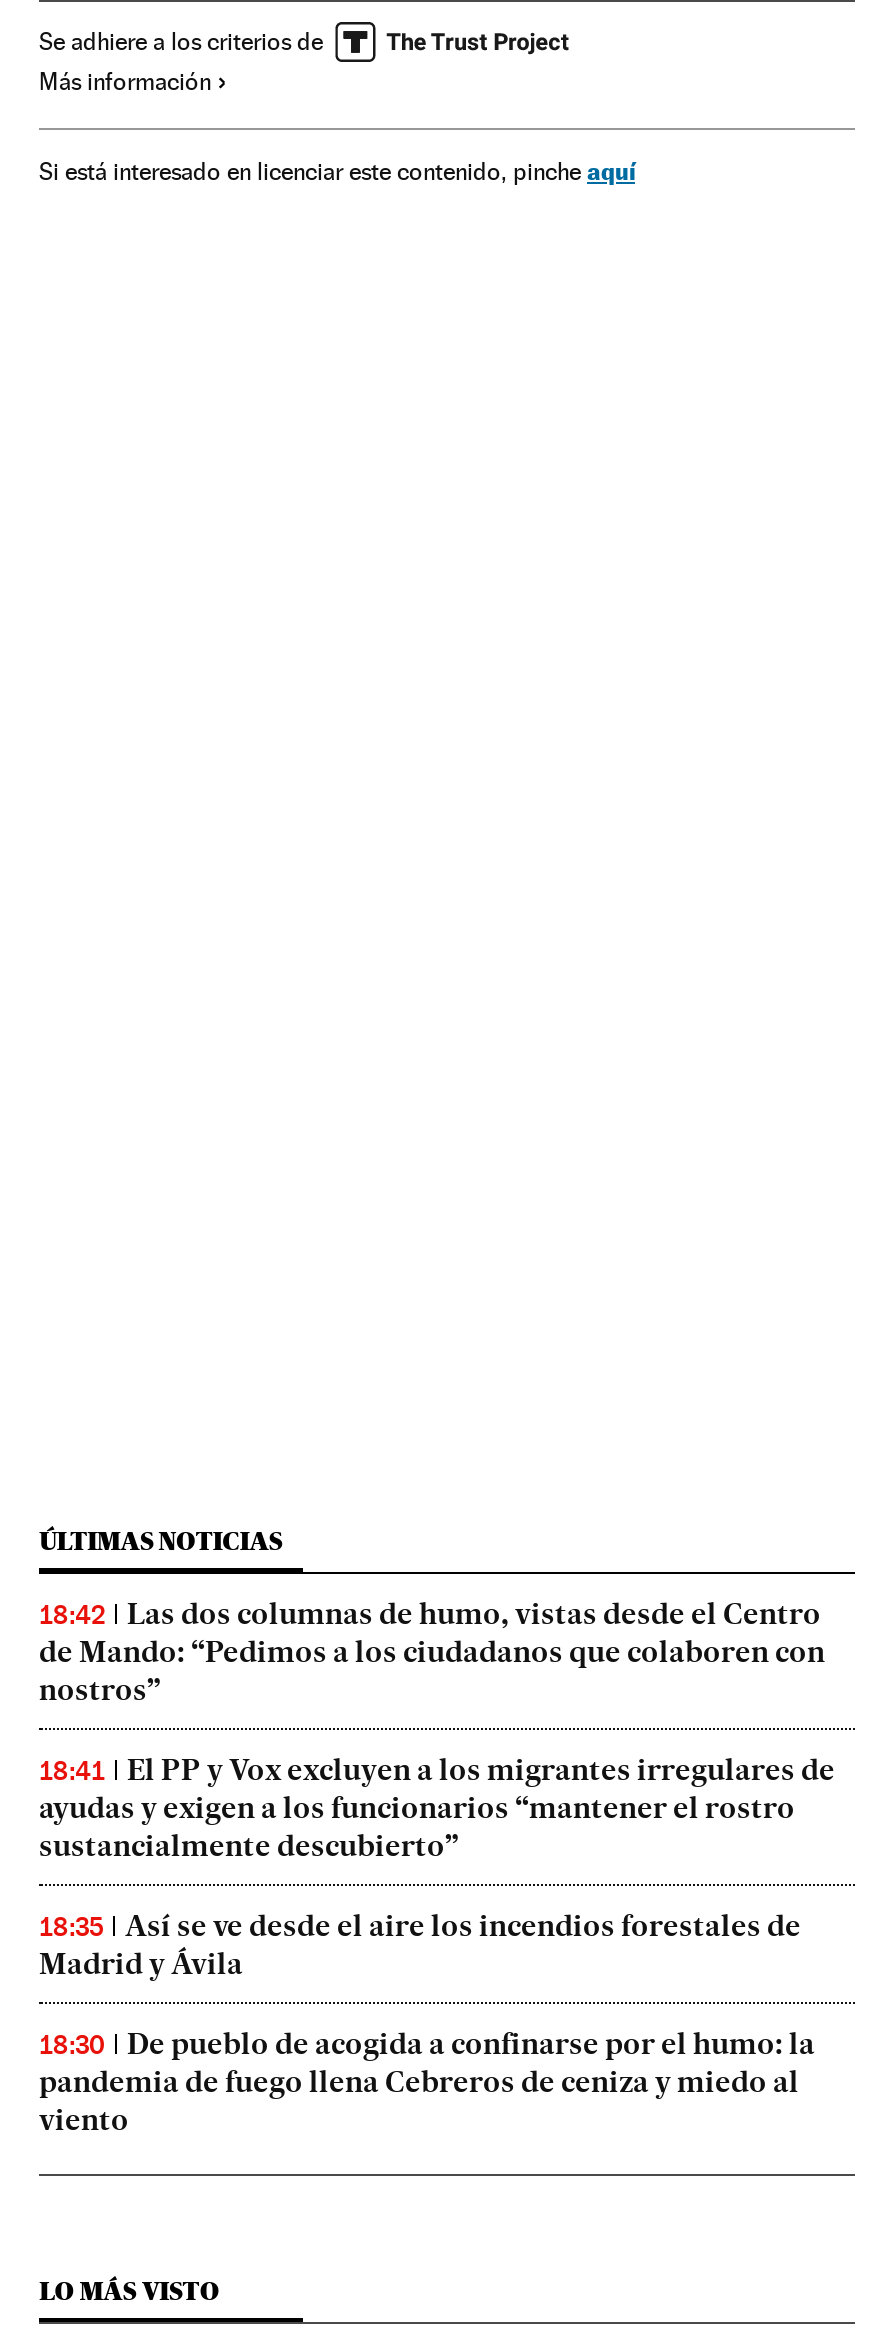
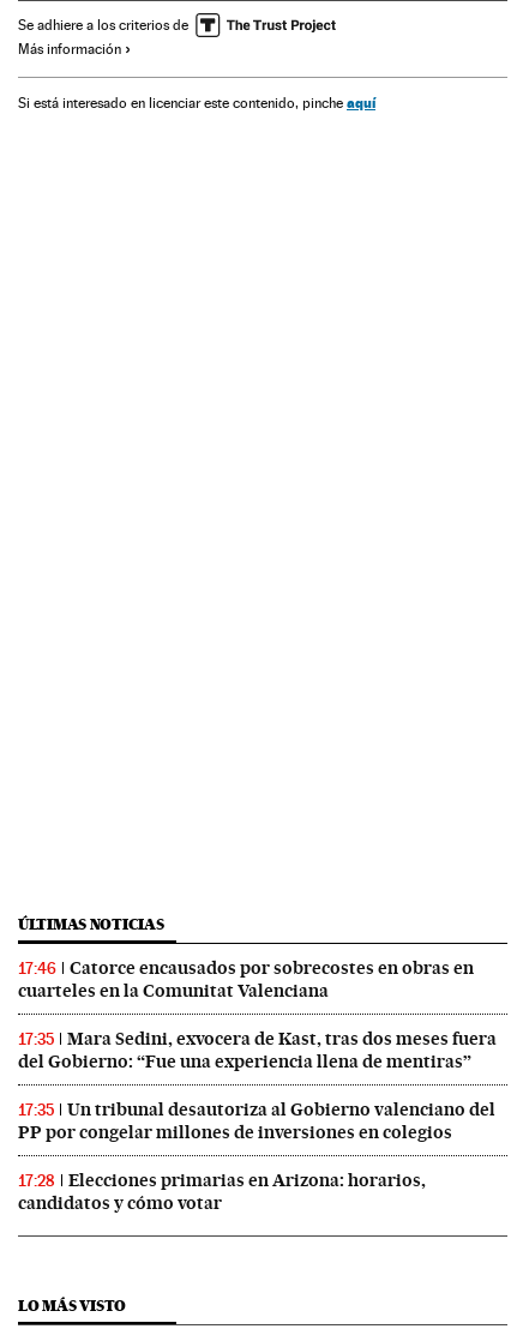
[39,1597,825,1709] 18:42 | Las dos columnas de humo, vistas desde el Centro | de Mando: “Pedimos a los ciudadanos que colaboren con | nostros” -> [18,958,474,1002] 17:46 | Catorce encausados por sobrecostes en obras en | cuarteles en la Comunitat Valenciana
[39,1753,835,1865] 18:41 | El PP y Vox excluyen a los migrantes irregulares de | ayudas y exigen a los funcionarios “mantener el rostro | sustancialmente descubierto” -> [18,1029,497,1073] 17:35 | Mara Sedini, exvocera de Kast, tras dos meses fuera | del Gobierno: “Fue una experiencia llena de mentiras”
[39,1909,801,1983] 18:35 | Así se ve desde el aire los incendios forestales de | Madrid y Ávila -> [18,1099,495,1144] 17:35 | Un tribunal desautoriza al Gobierno valenciano del | PP por congelar millones de inversiones en colegios
[39,2027,815,2139] 18:30 | De pueblo de acogida a confinarse por el humo: la | pandemia de fuego llena Cebreros de ceniza y miedo al | viento -> [18,1170,426,1214] 17:28 | Elecciones primarias en Arizona: horarios, | candidatos y cómo votar

